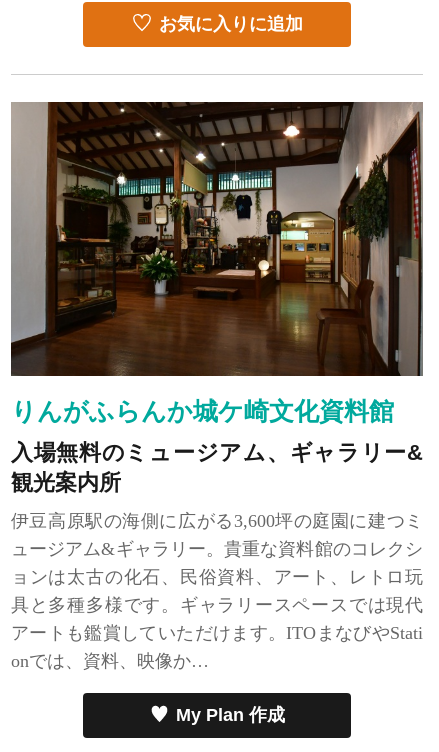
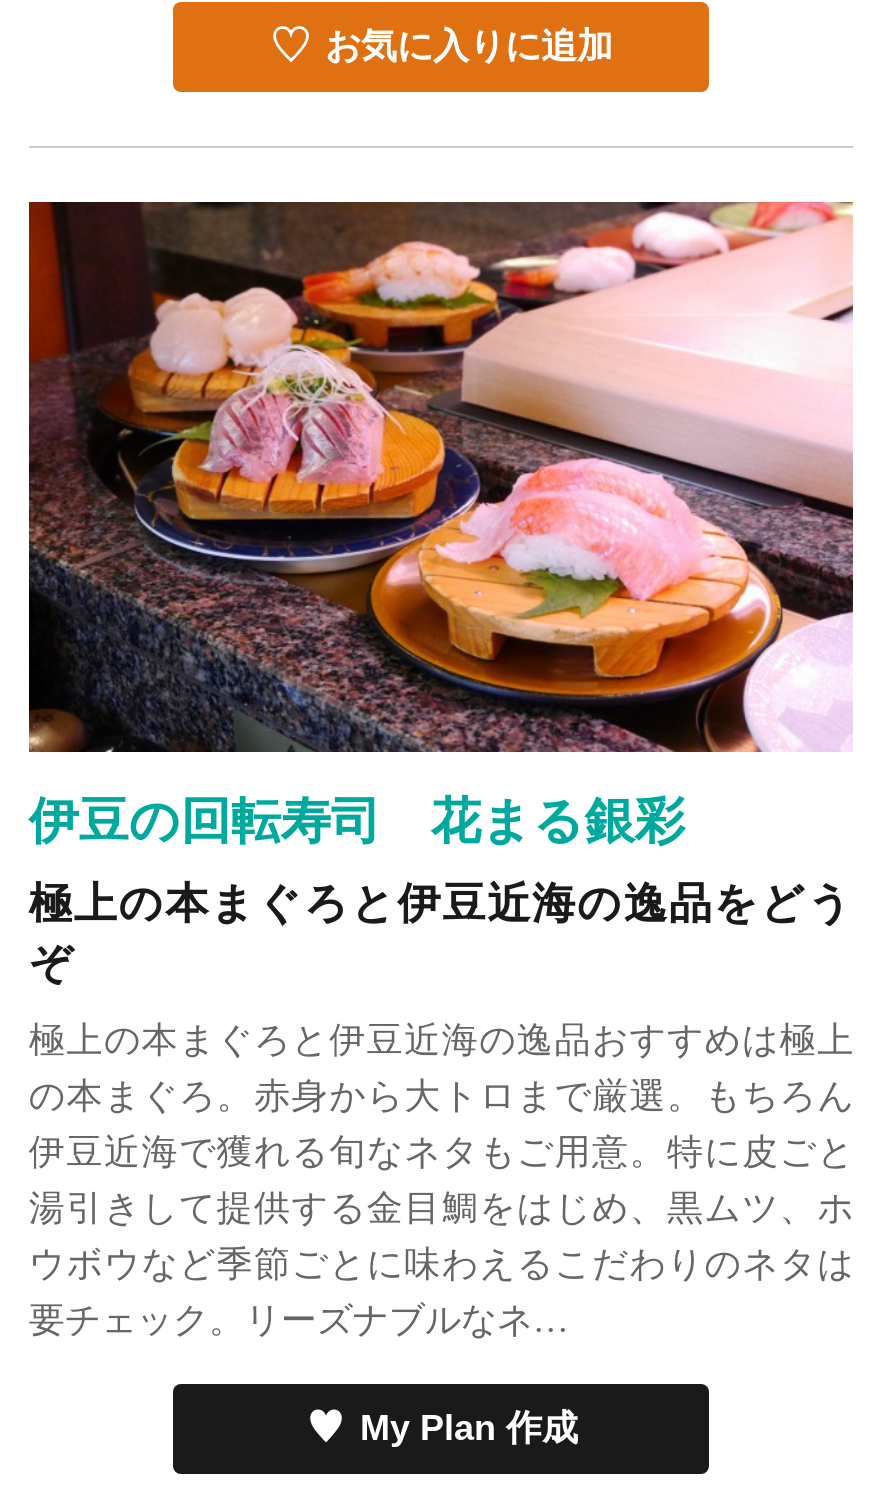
[11,101,424,425] [image] | りんがふらんか城ケ崎文化資料館 -> [29,200,855,849] [image] | 伊豆の回転寿司 花まる銀彩
[11,441,423,495] 入場無料のミュージアム、ギャラリー& | 観光案内所 -> [29,881,853,989] 極上の本まぐろと伊豆近海の逸品をどう | ぞ
[11,511,423,671] 伊豆高原駅の海側に広がる3,600坪の庭園に建つミ | ュージアム&ギャラリー。貴重な資料館のコレクシ | ョンは太古の化石、民俗資料、アート、レトロ玩 | 具と多種多様です。ギャラリースペースでは現代 | アートも鑑賞していただけます。ITOまなびやStati | onでは、資料、映像か… -> [29,1020,853,1340] 極上の本まぐろと伊豆近海の逸品おすすめは極上 | の本まぐろ。赤身から大トロまで厳選。もちろん | 伊豆近海で獲れる旬なネタもご用意。特に皮ごと | 湯引きして提供する金目鯛をはじめ、黒ムツ、ホ | ウボウなど季節ごとに味わえるこだわりのネタは | 要チェック。リーズナブルなネ…

